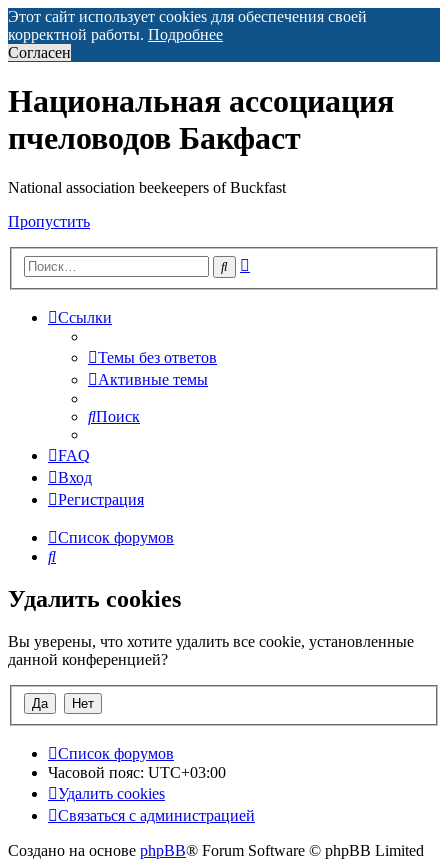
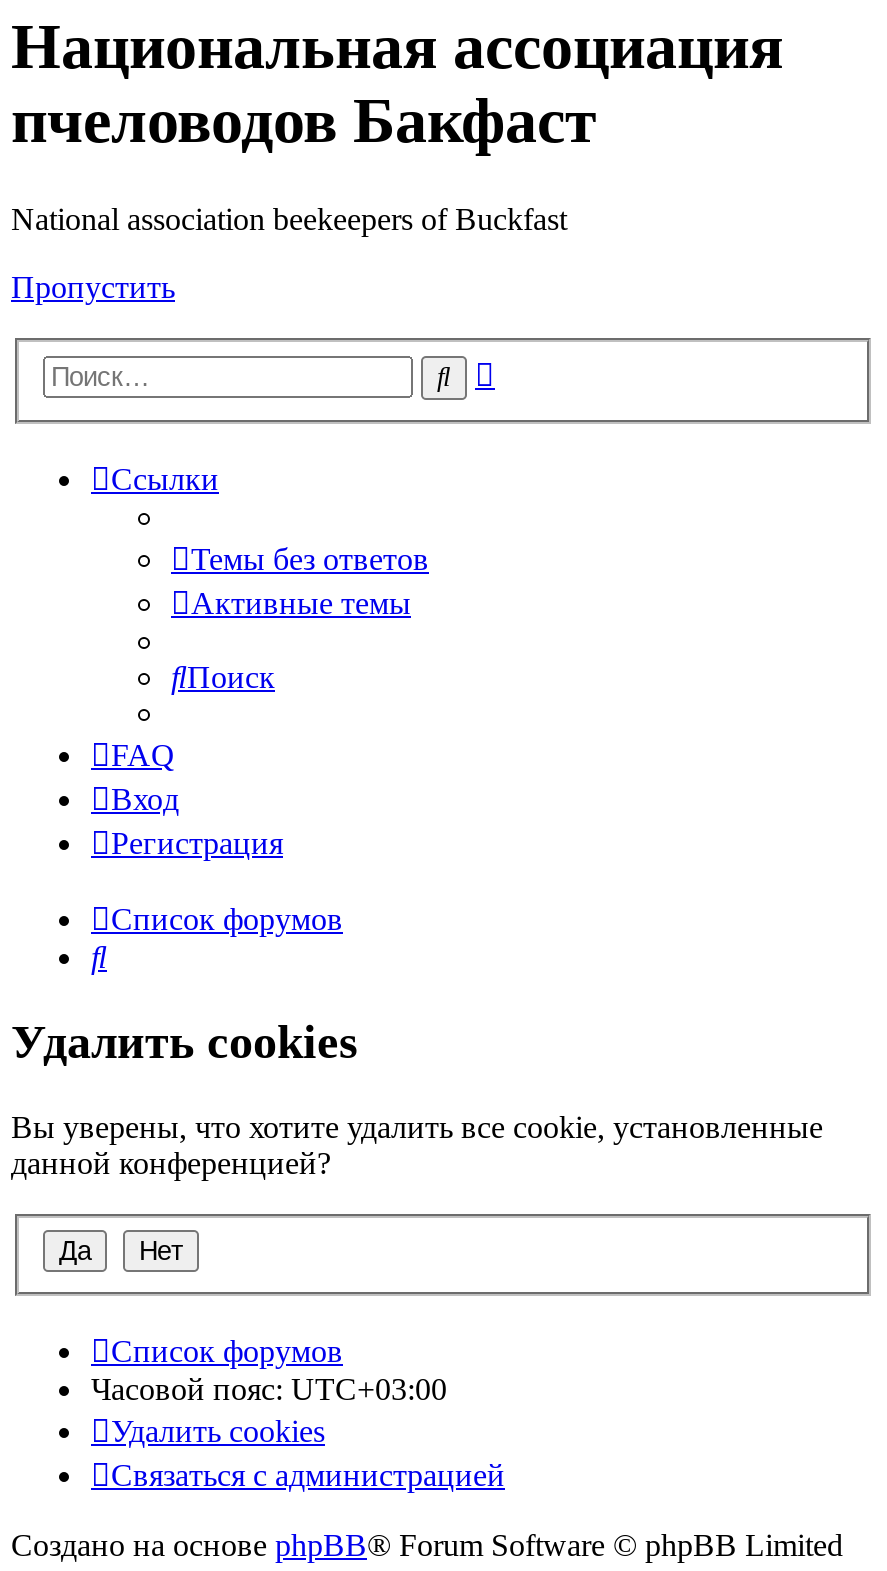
[8,8,367,61] Этот сайт использует cookies для обеспечения своей | корректной работы. Подробнее | Согласен -> none

